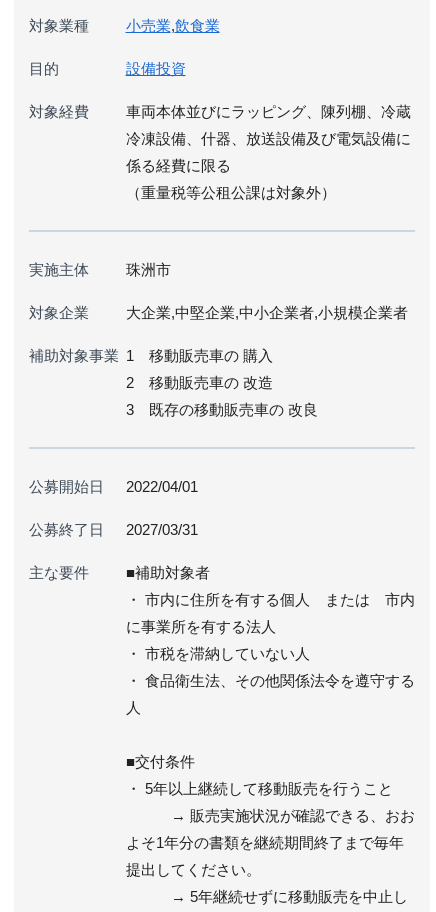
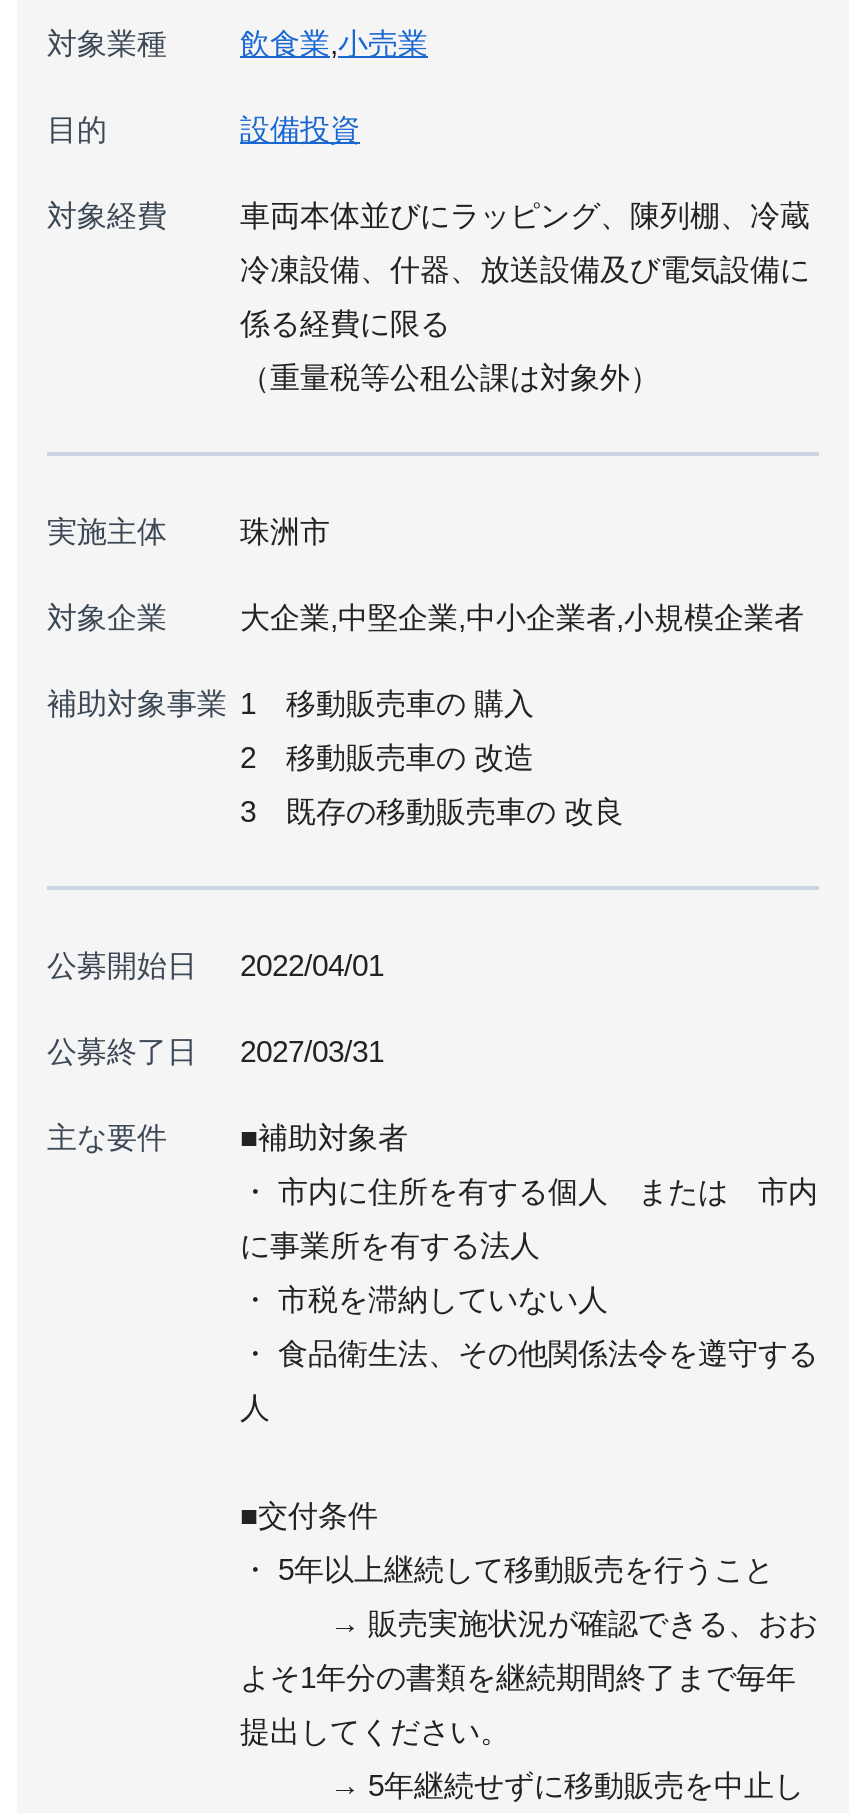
[125,17,219,34] 小売業,飲食業 -> [240,25,428,59] 飲食業,小売業

